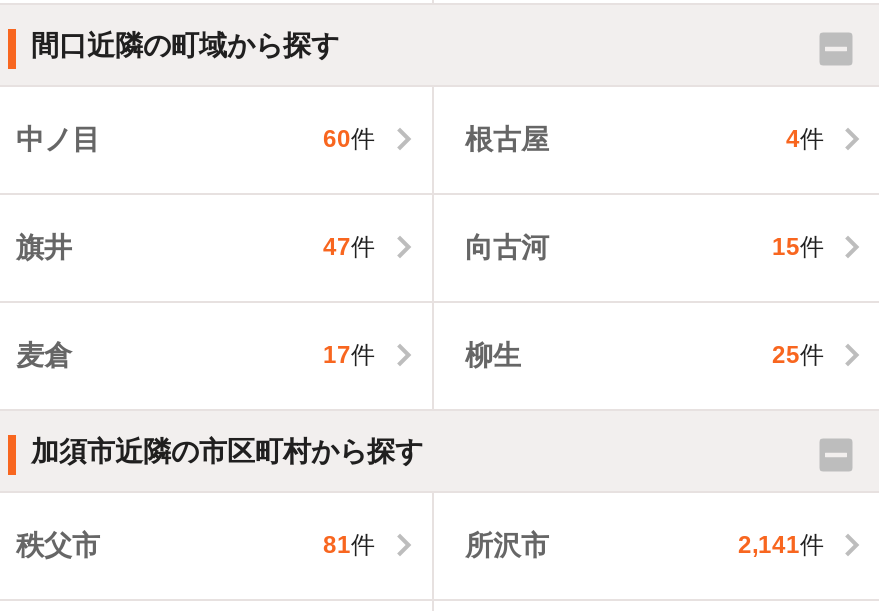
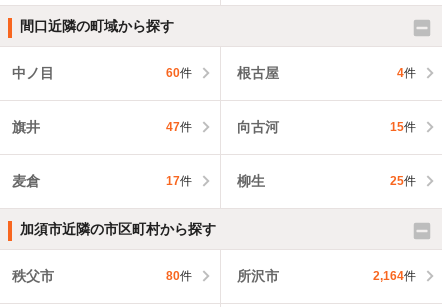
[323,532,375,560] 81件 -> [165,269,191,283] 80件
[738,532,824,560] 2,141件 -> [373,269,416,283] 2,164件

